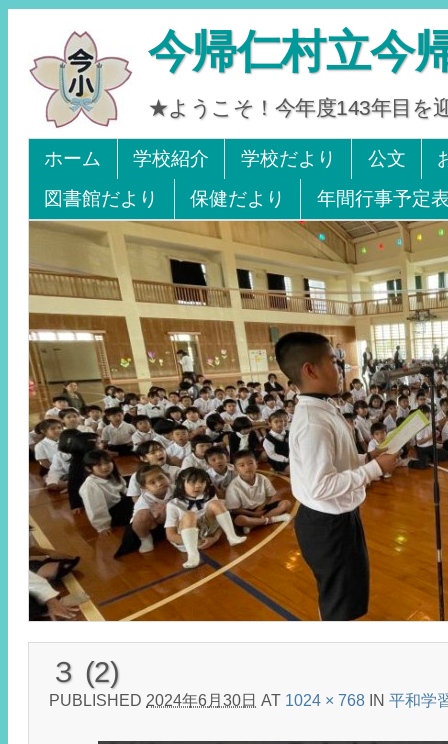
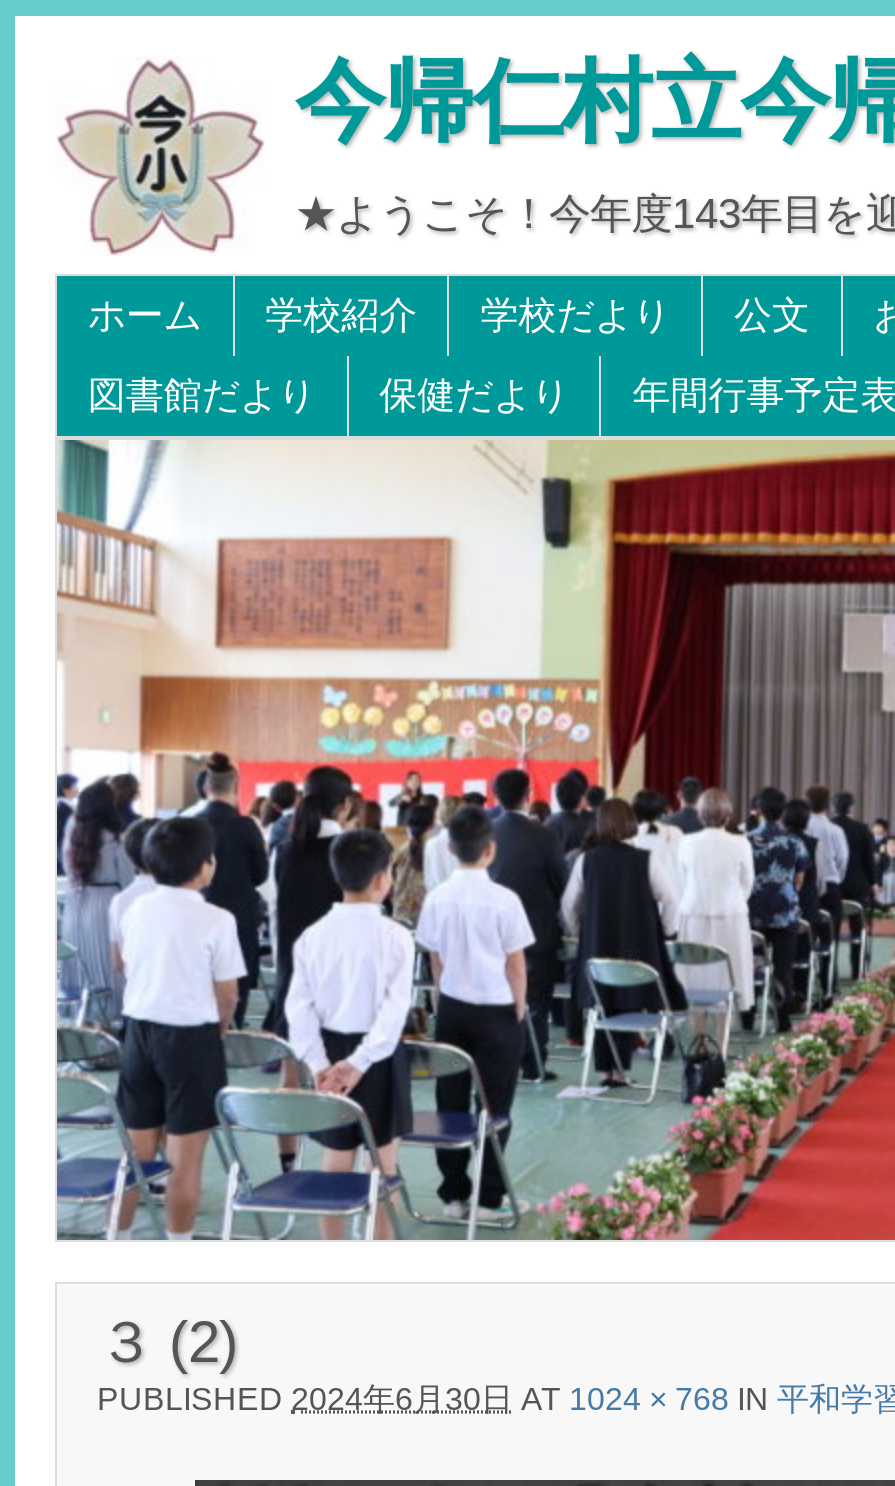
[28,220,445,622] [image] -> [55,438,889,1242] [image]

